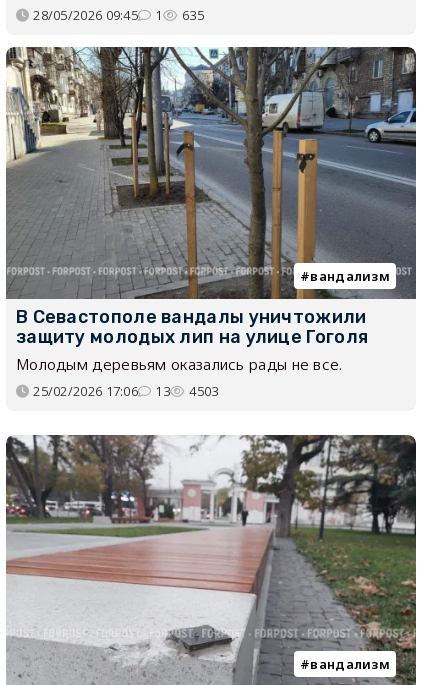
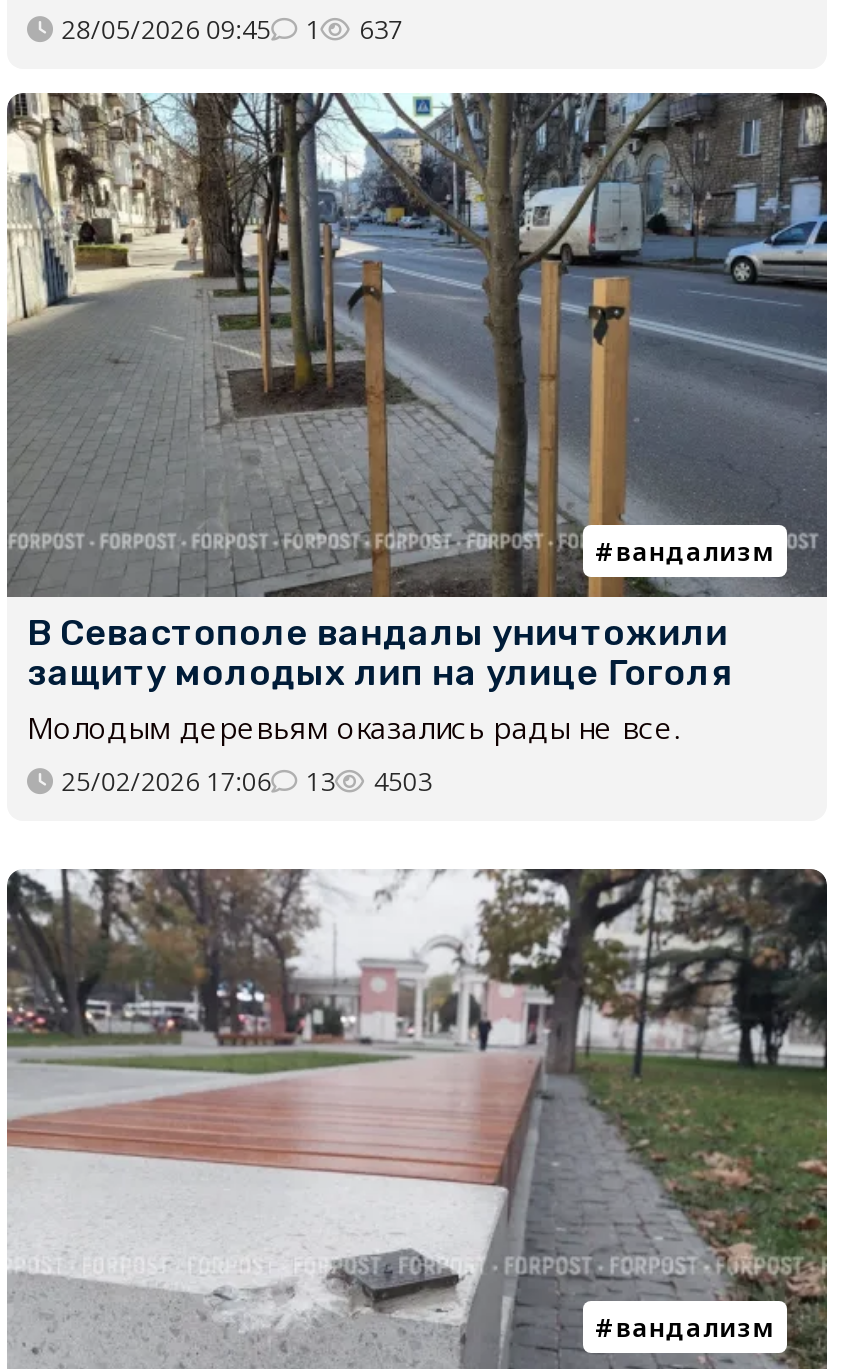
[33,6,204,24] 28/05/2026 09:45 1 635 -> [62,11,403,47] 28/05/2026 09:45 1 637

